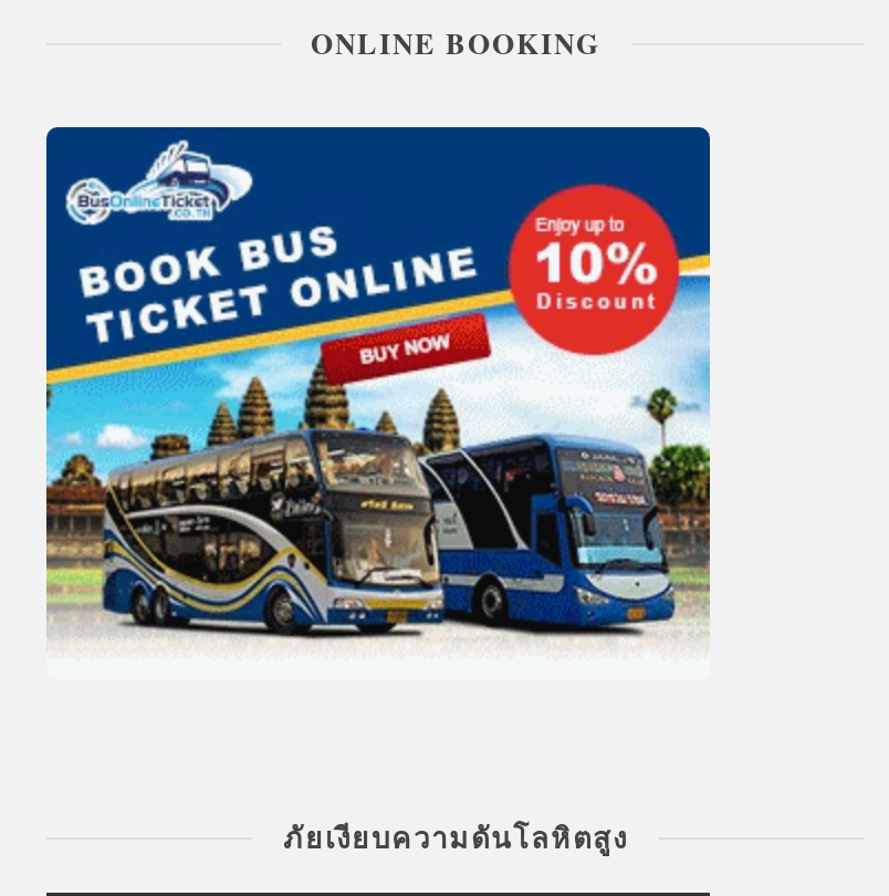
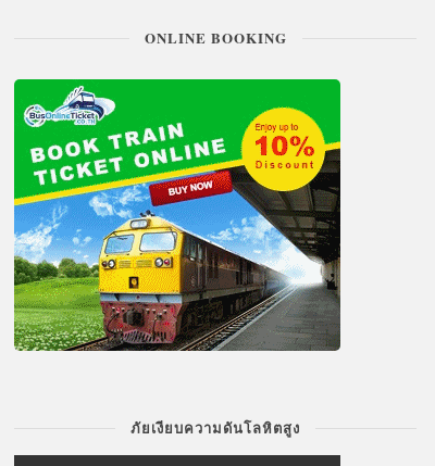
[44,125,712,680] [image] -> [13,78,341,352] [image]

